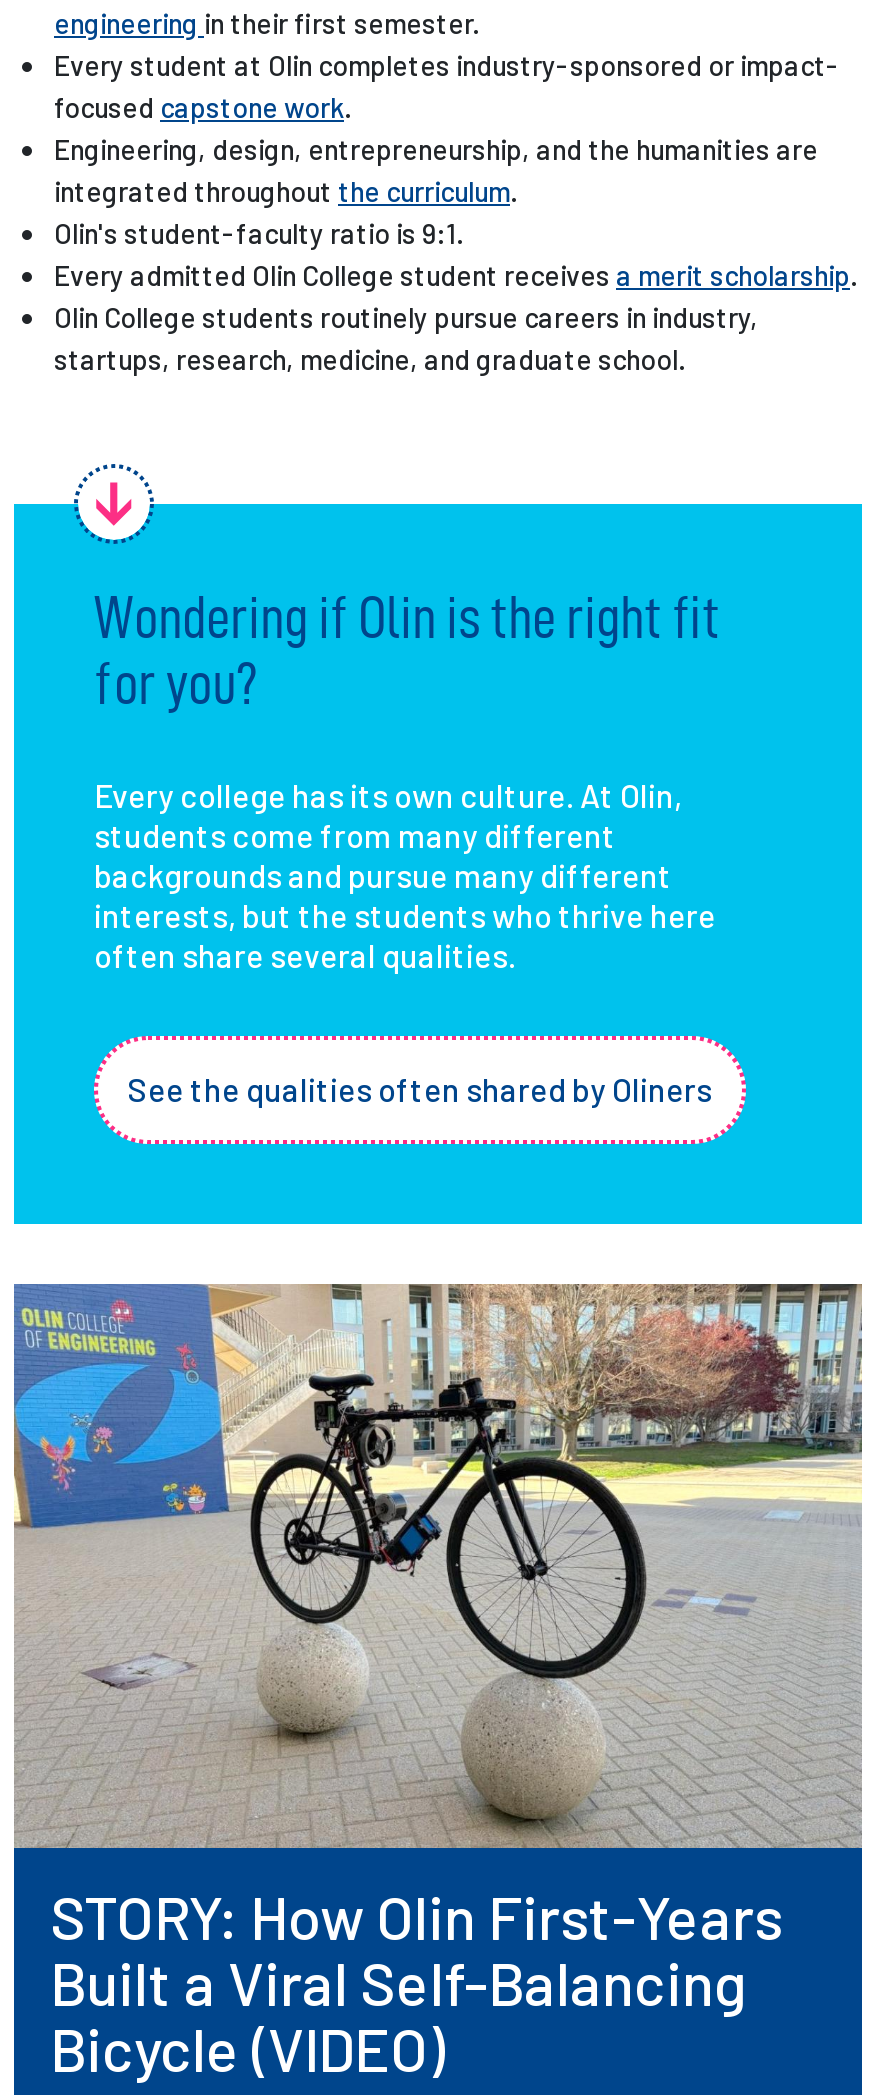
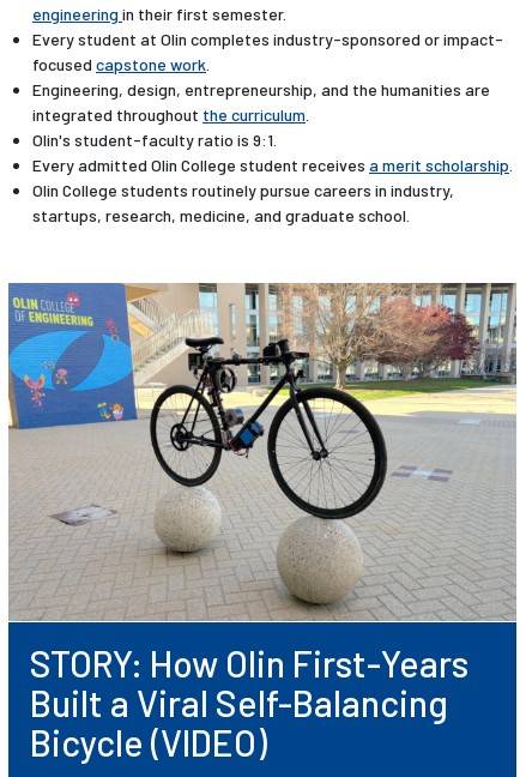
[12,462,864,1228] [image] | Wondering if Olin is the right fit | for you? | Every college has its own culture. At Olin, | students come from many different | backgrounds and pursue many different | interests, but the students who thrive here | often share several qualities. -> none
[128,1069,712,1107] See the qualities often shared by Oliners -> none

